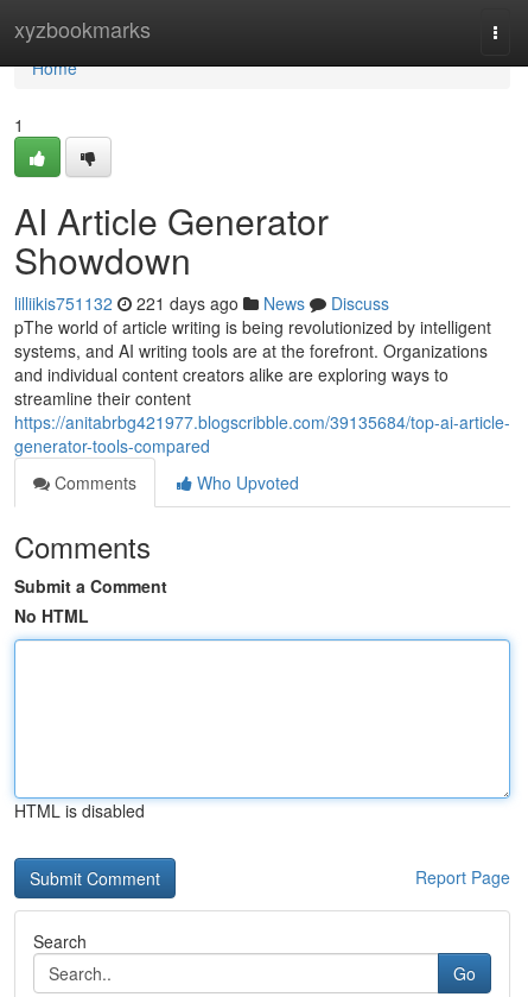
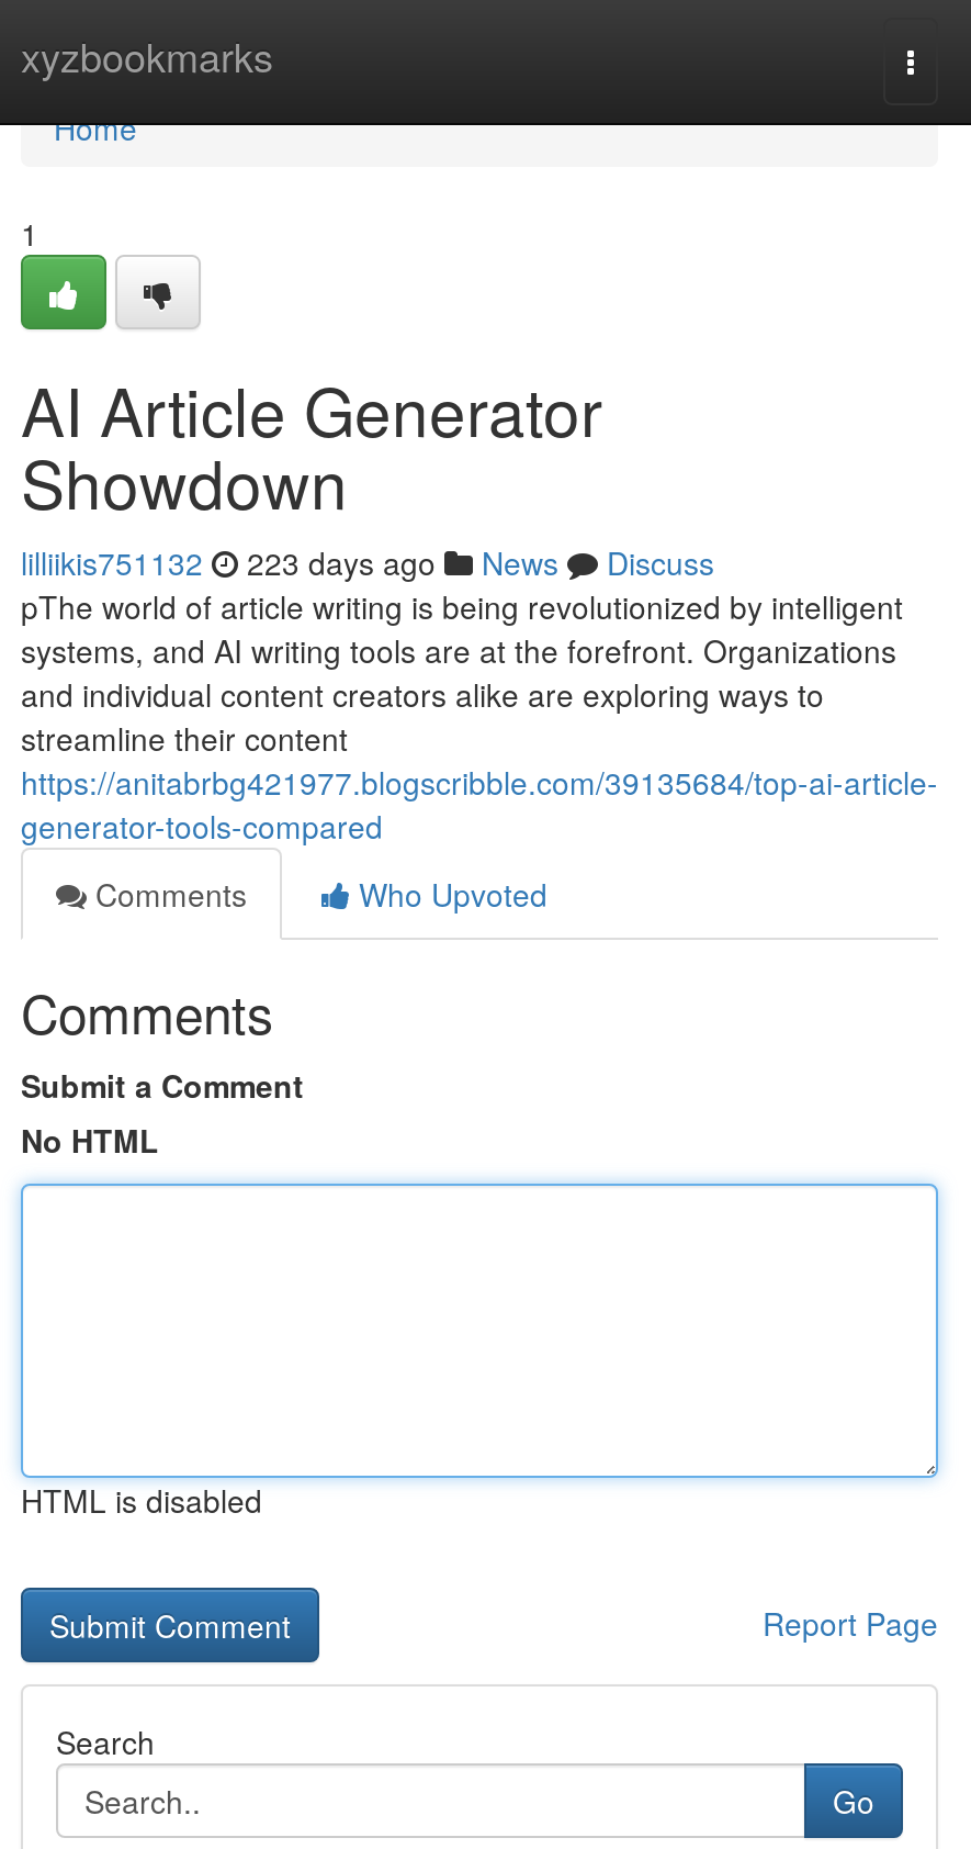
[14,291,389,315] lilliikis751132 221 days ago News Discuss -> [21,540,714,584] lilliikis751132 223 days ago News Discuss

